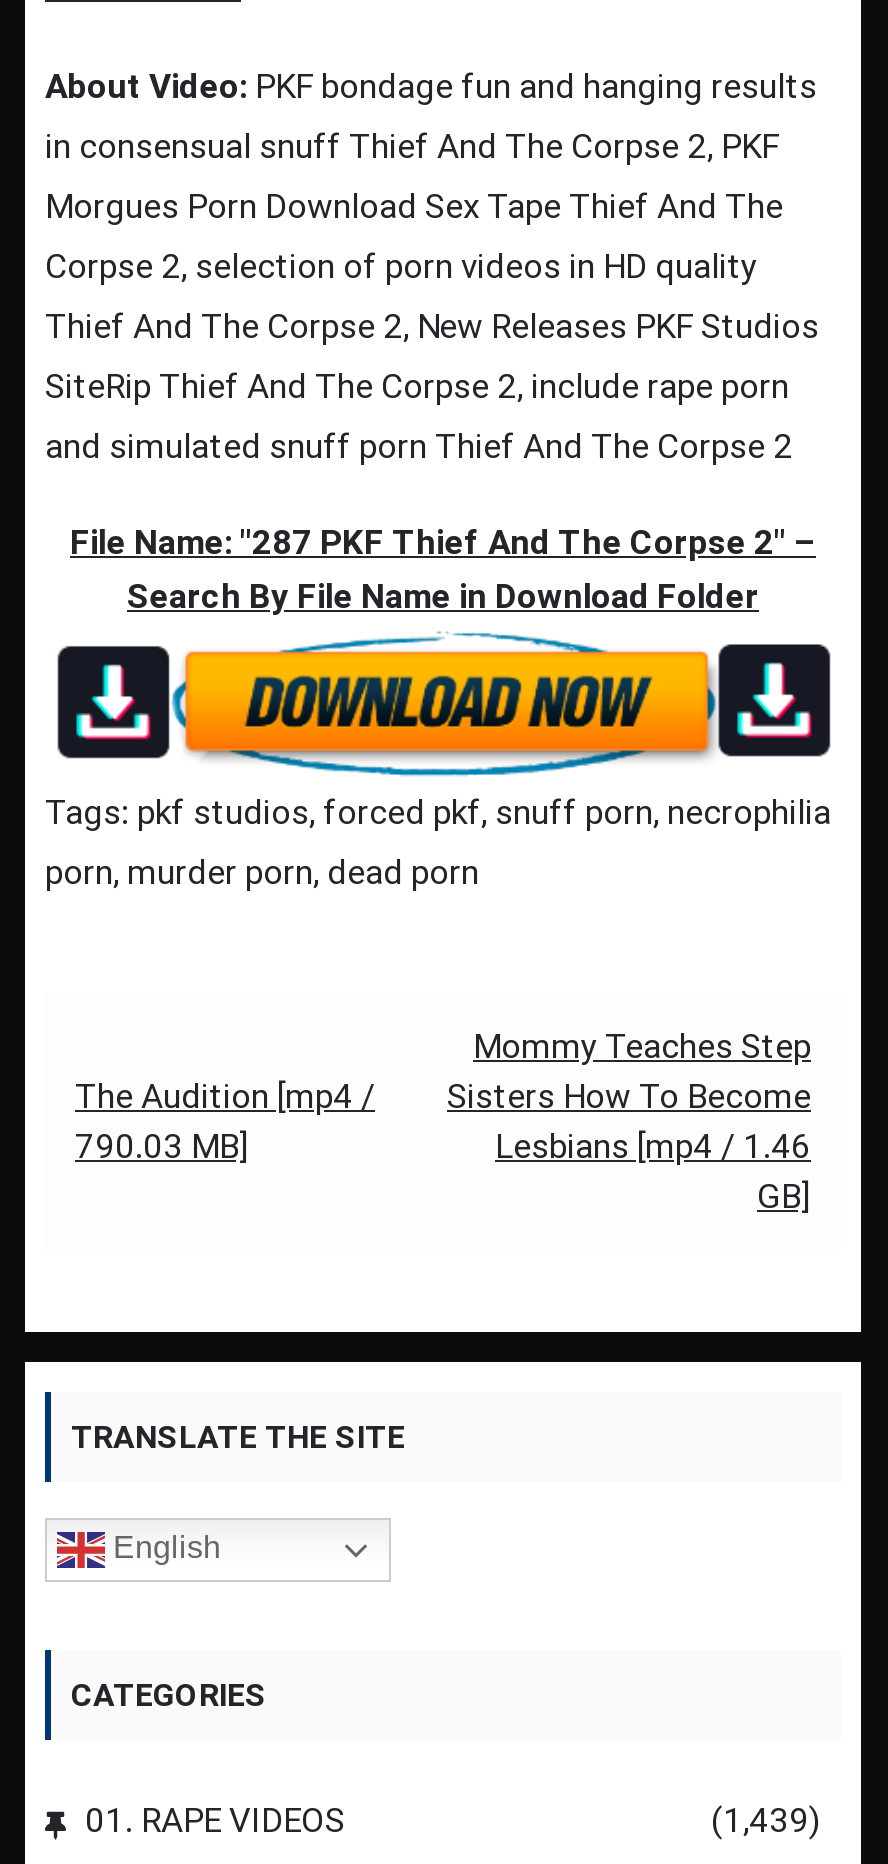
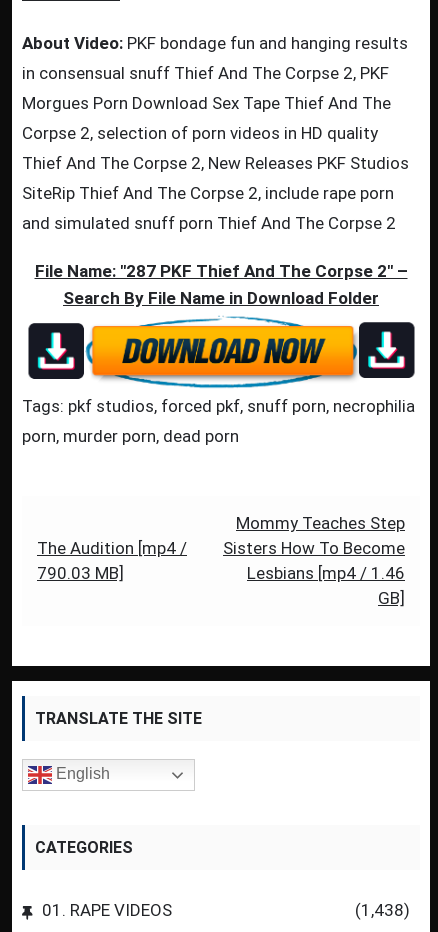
[711,1800,821,1840] (1,439) -> [355,900,410,920] (1,438)

